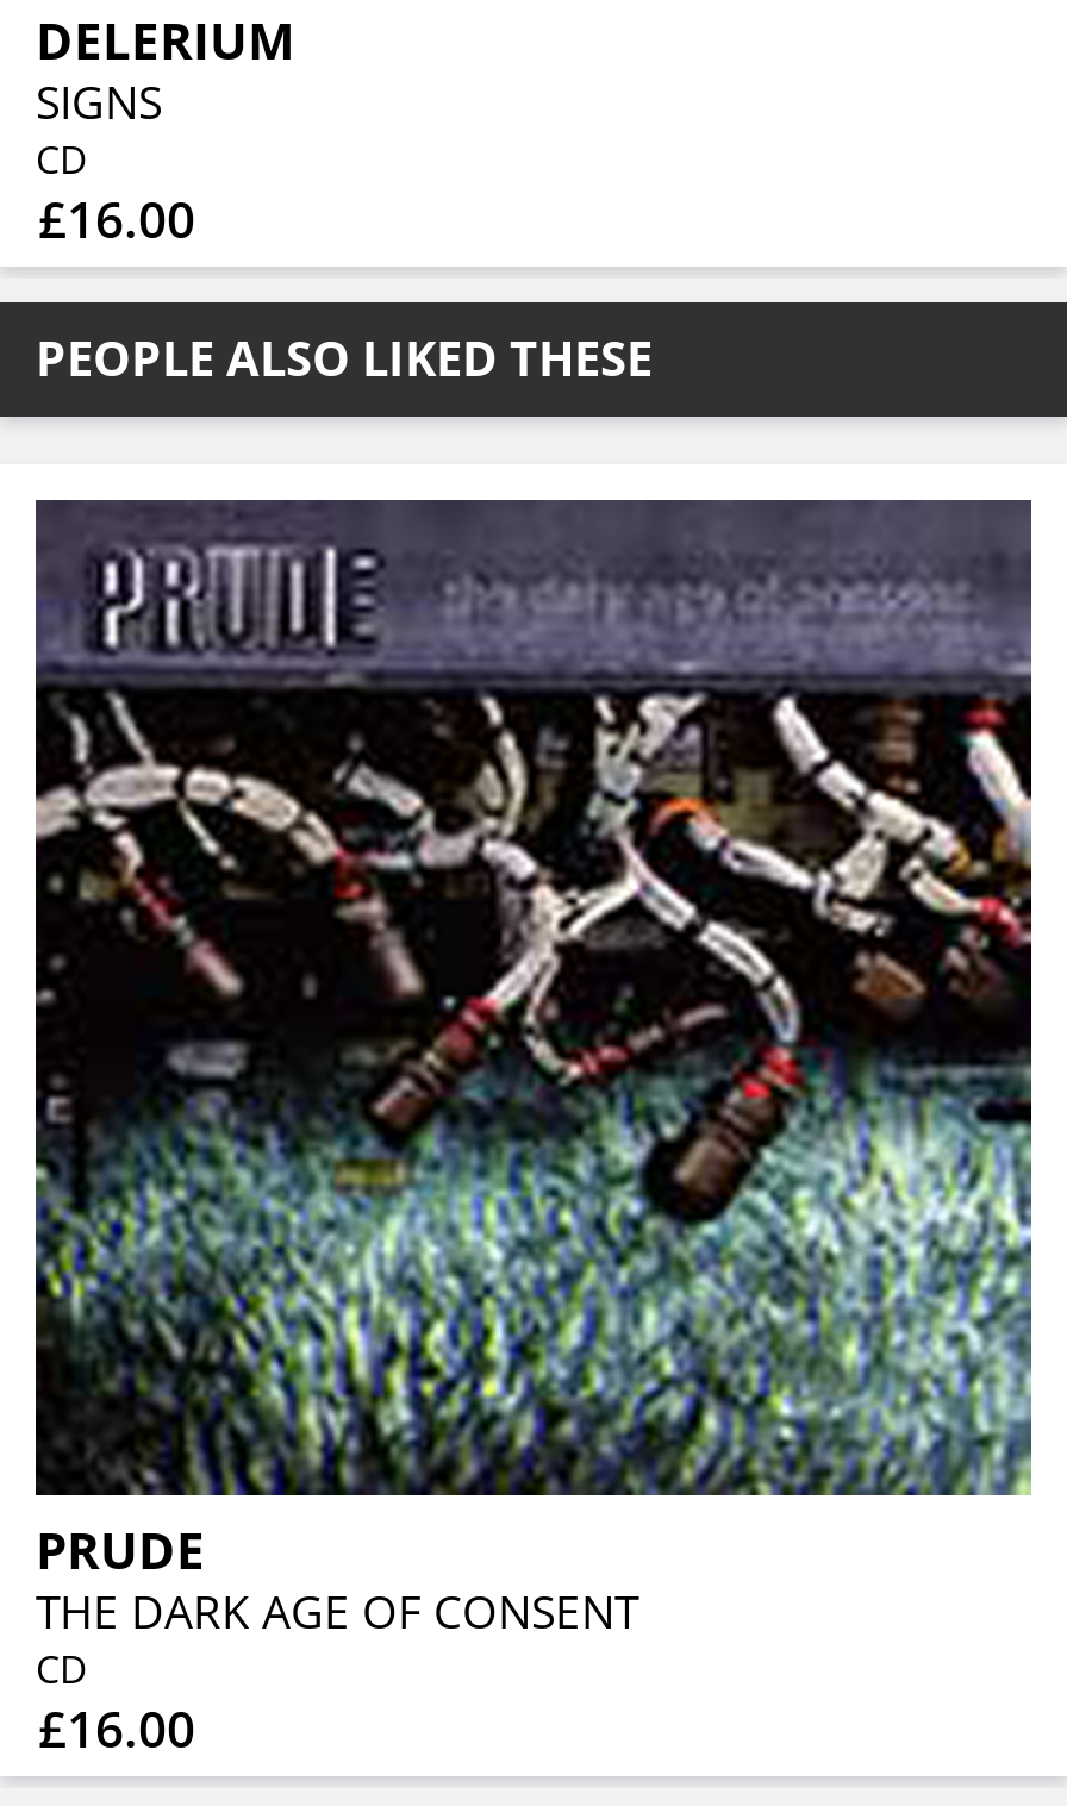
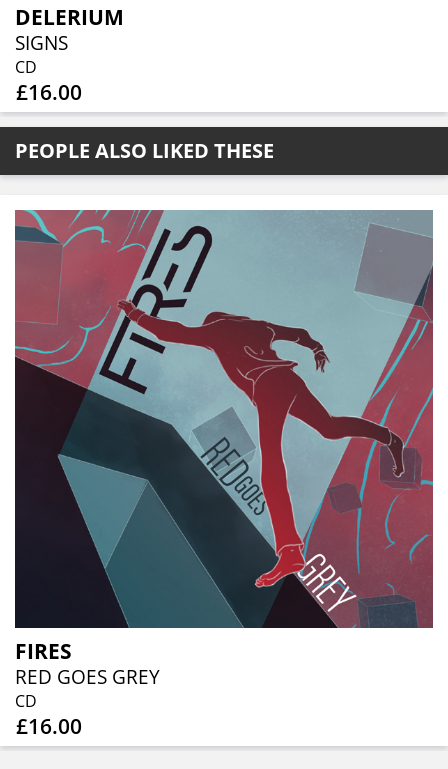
[33,498,1034,1643] [image] | PRUDE | THE DARK AGE OF CONSENT -> [14,209,434,690] [image] | FIRES | RED GOES GREY

